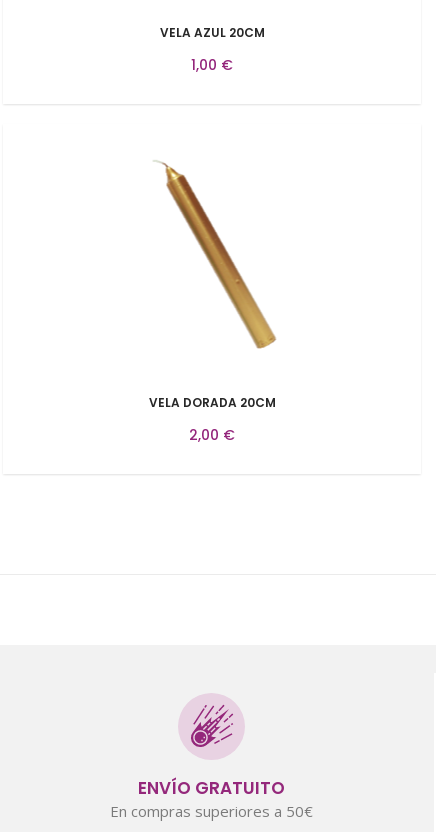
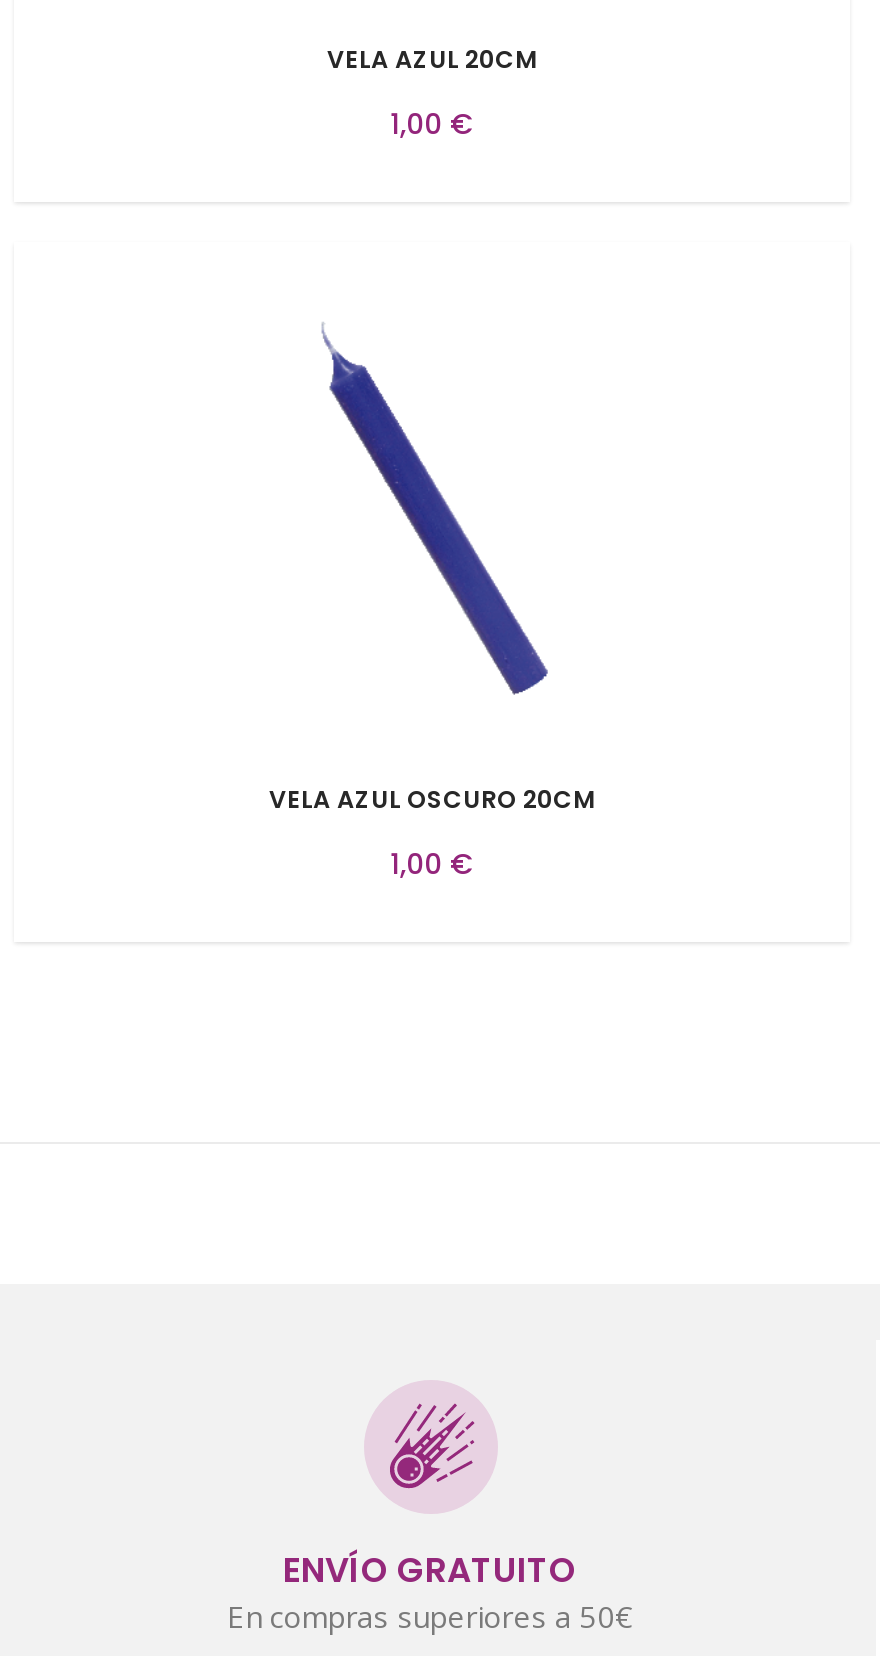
[153,160,277,350] [image] -> [320,320,560,696] [image]
[148,393,275,410] VELA DORADA 20CM -> [269,781,595,815] VELA AZUL OSCURO 20CM
[189,424,235,444] 2,00 € -> [390,843,474,883] 1,00 €

